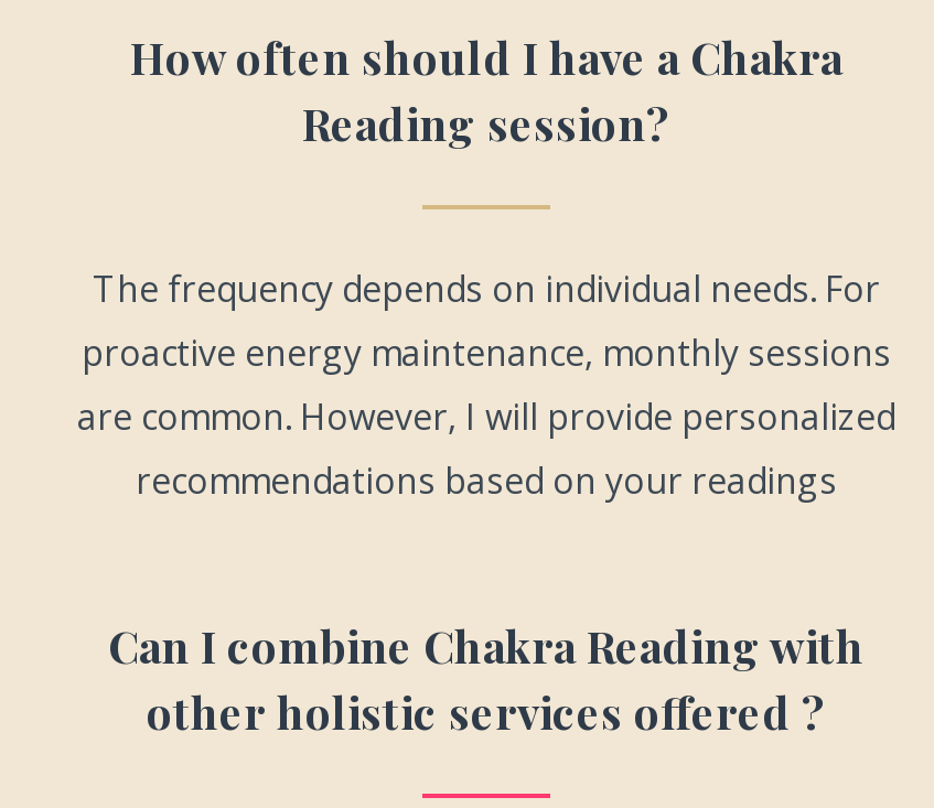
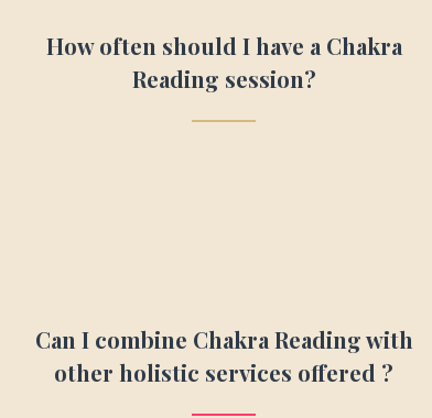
[77,264,895,504] The frequency depends on individual needs. For | proactive energy maintenance, monthly sessions | are common. However, I will provide personalized | recommendations based on your readings -> none

